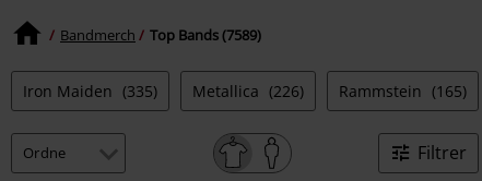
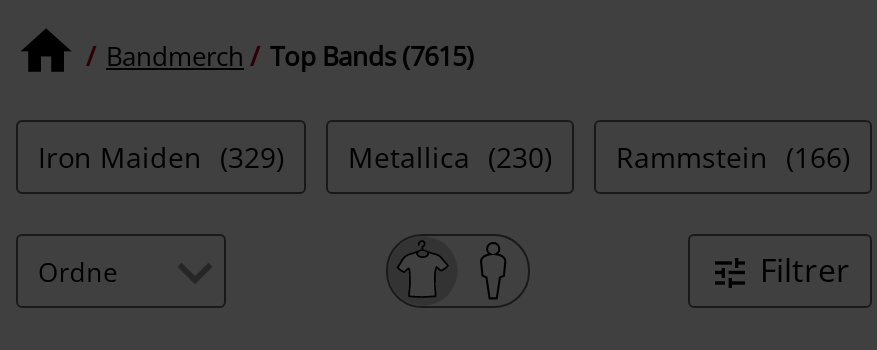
[60,25,261,45] Bandmerch Top Bands (7589) -> [106,37,474,73] Bandmerch Top Bands (7615)
[23,80,157,101] Iron Maiden (335) -> [38,138,284,176] Iron Maiden (329)
[192,80,304,101] Metallica (226) -> [348,138,552,176] Metallica (230)
[339,80,467,101] Rammstein (165) -> [616,138,850,176] Rammstein (166)

